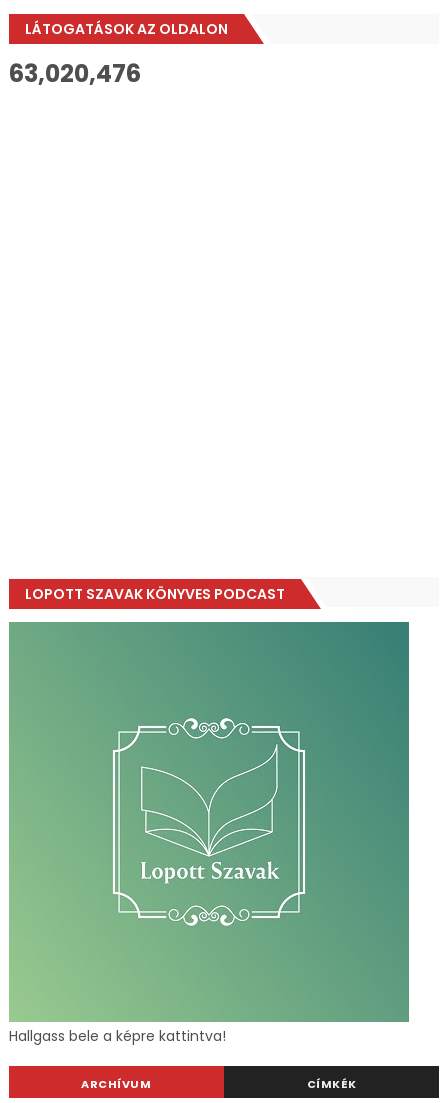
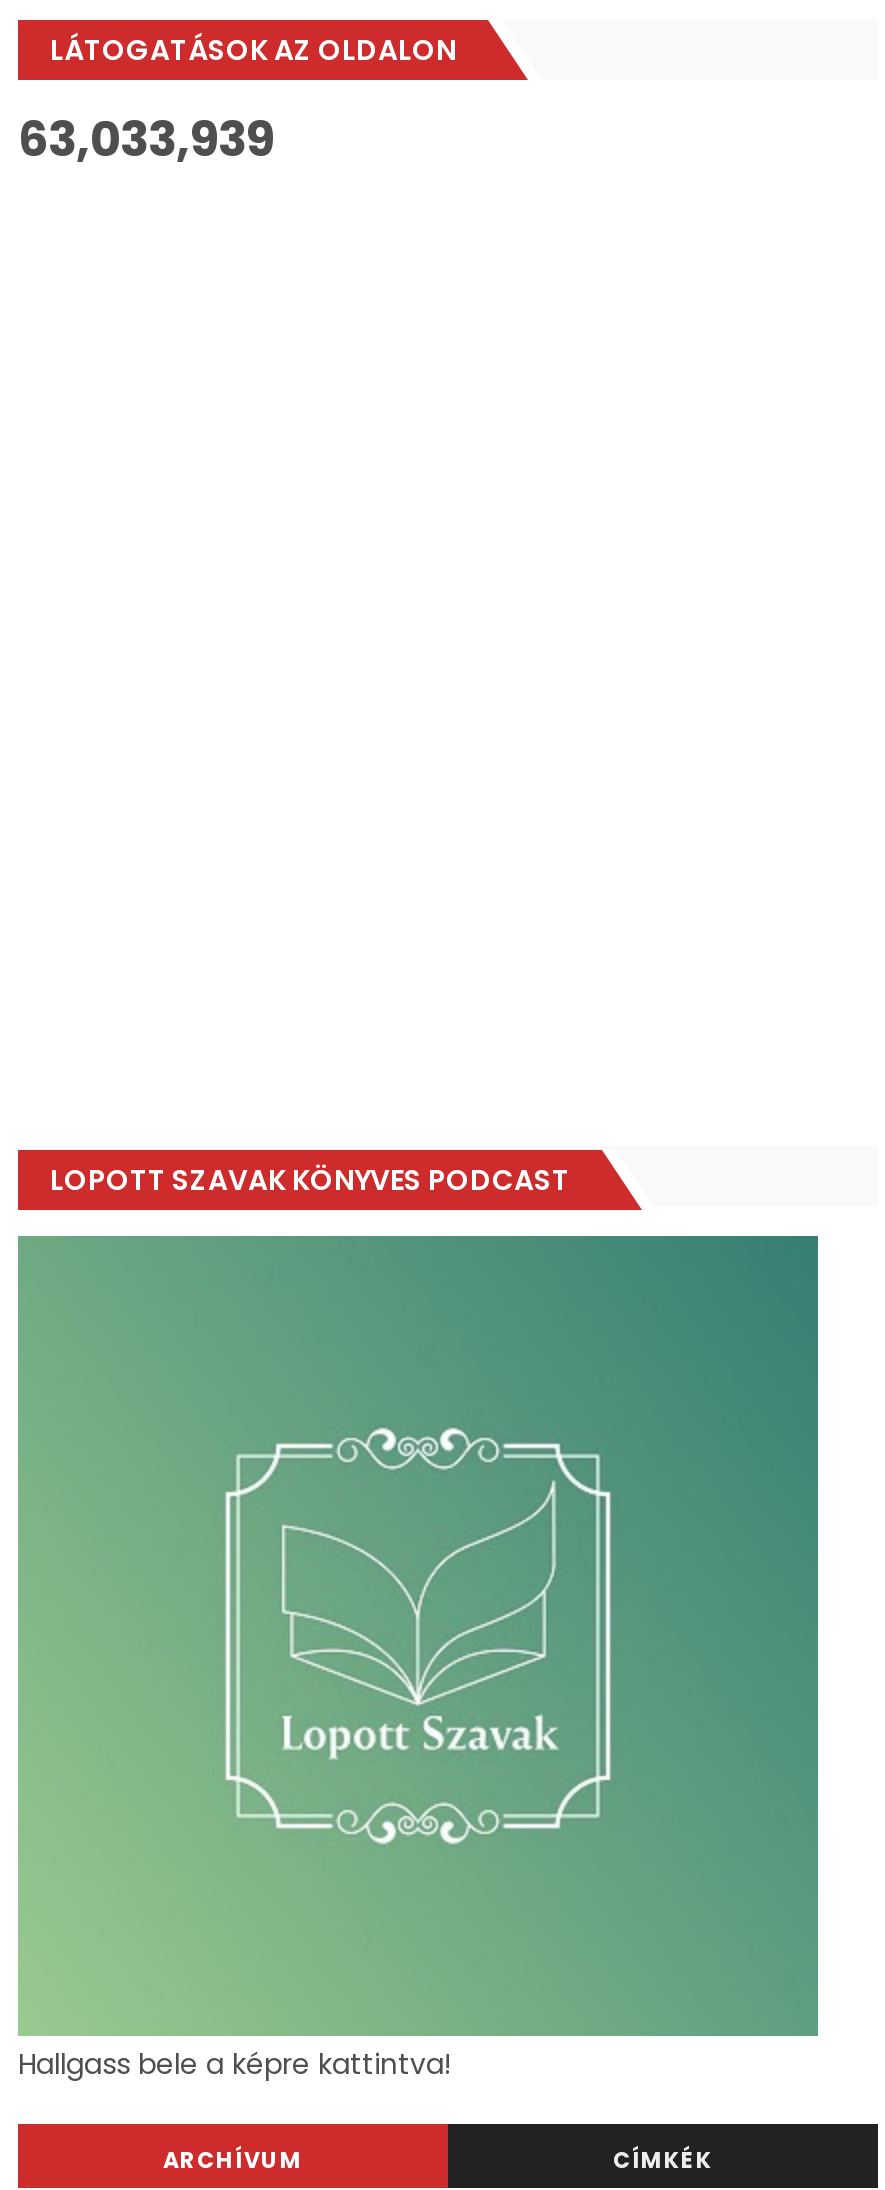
[9,57,141,90] 63,020,476 -> [18,106,274,172] 63,033,939

